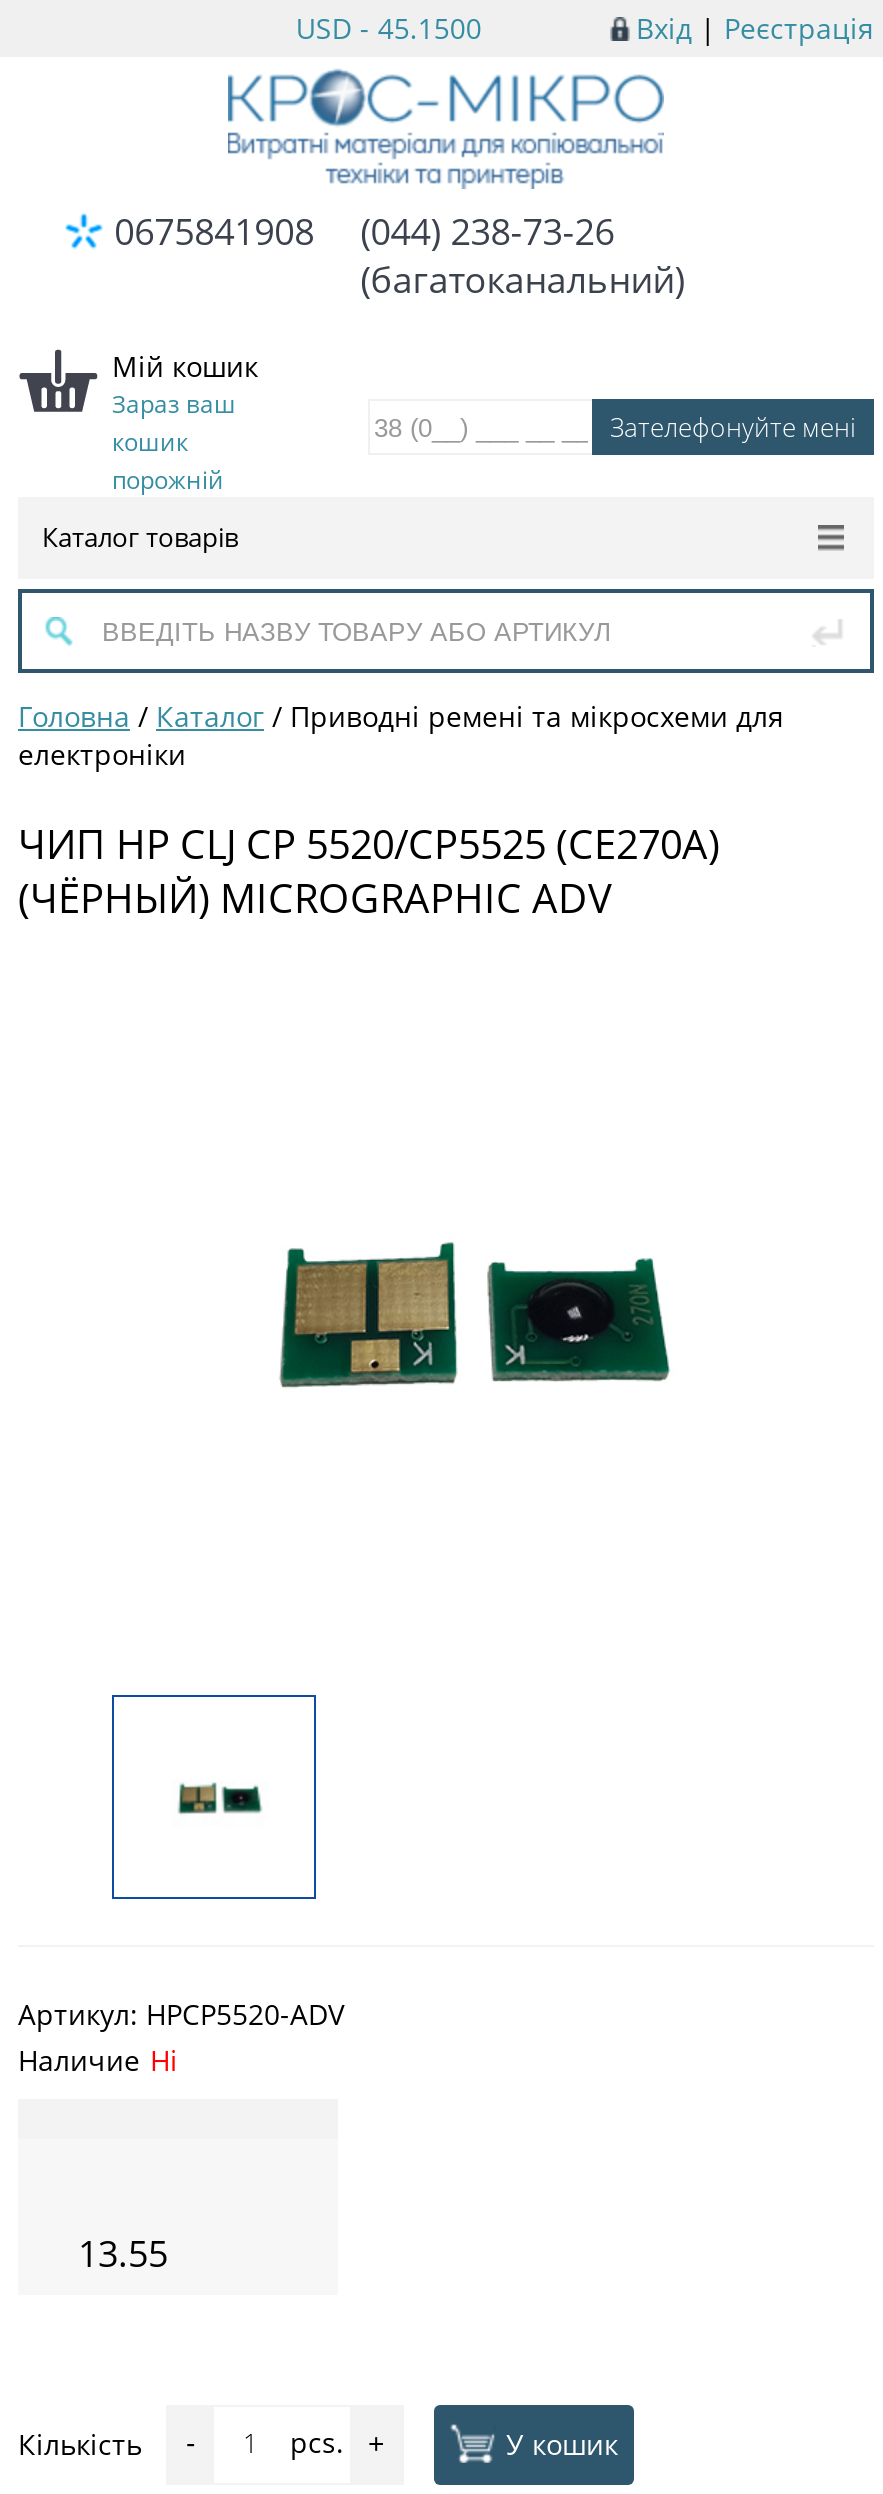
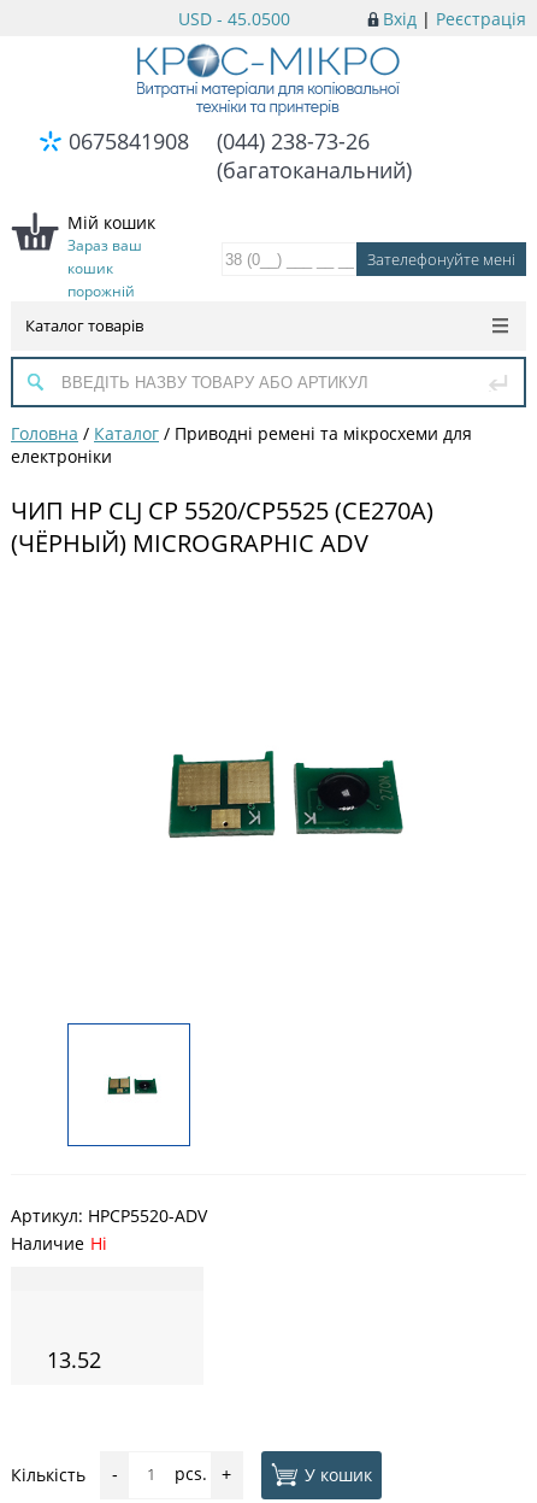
[296,9,482,47] USD - 45.1500 -> [178,7,290,30] USD - 45.0500
[78,2228,168,2276] 13.55 -> [47,1345,101,1373] 13.52

